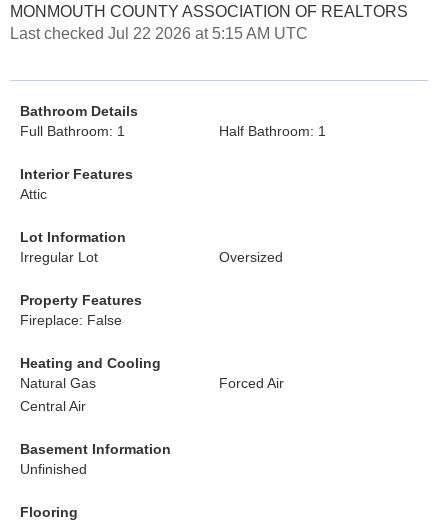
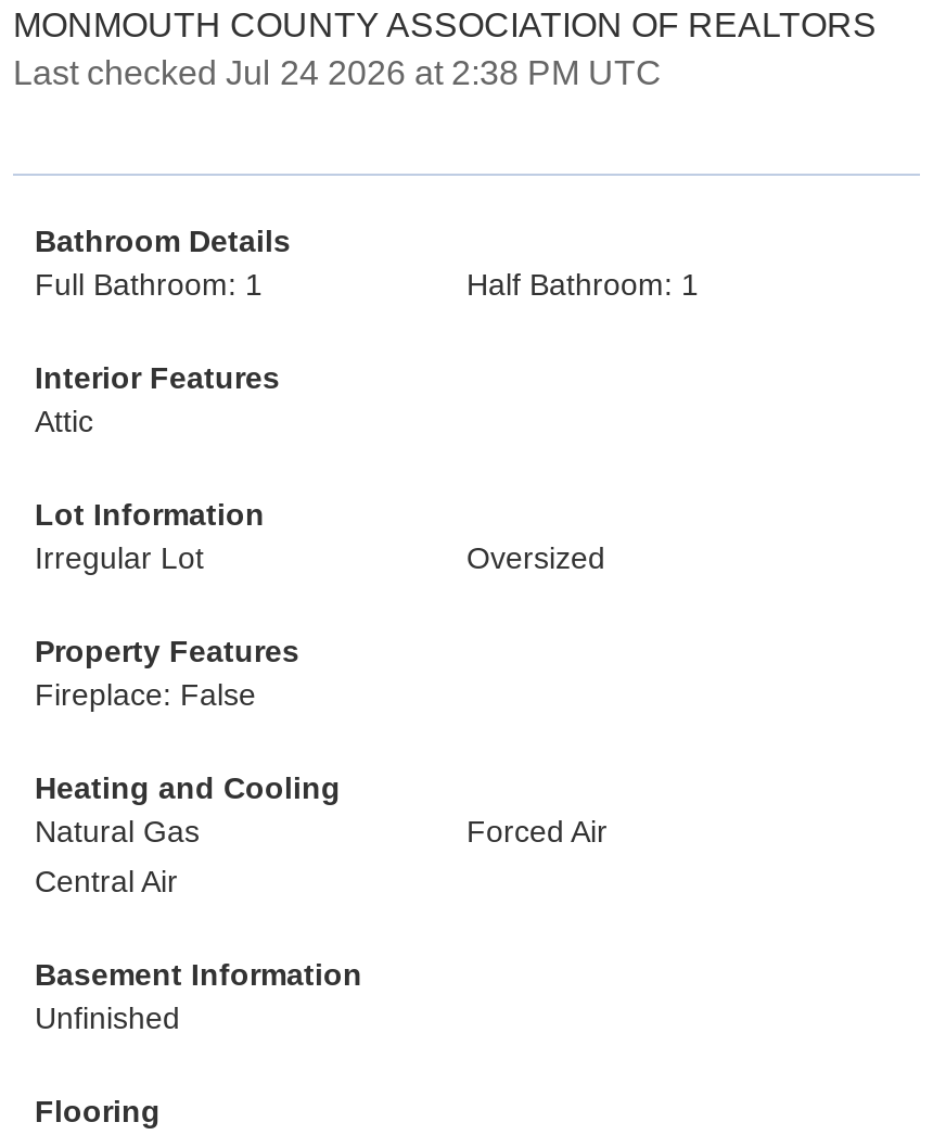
[10,25,308,42] Last checked Jul 22 2026 at 5:15 AM UTC -> [13,54,662,91] Last checked Jul 24 2026 at 2:38 PM UTC

